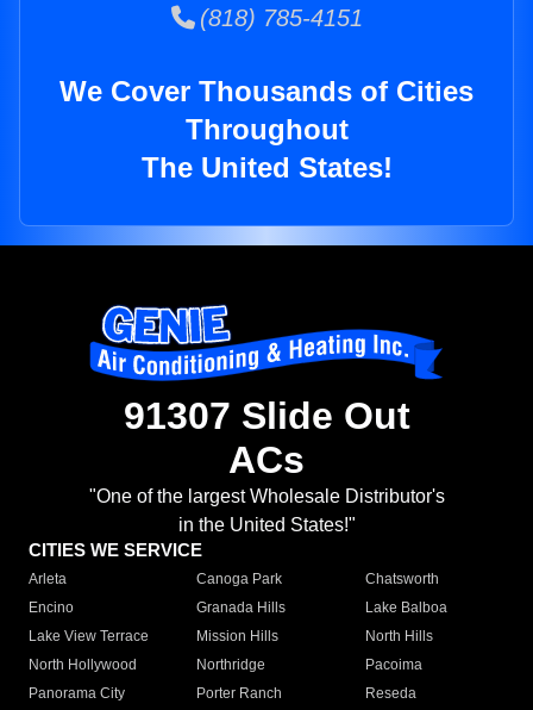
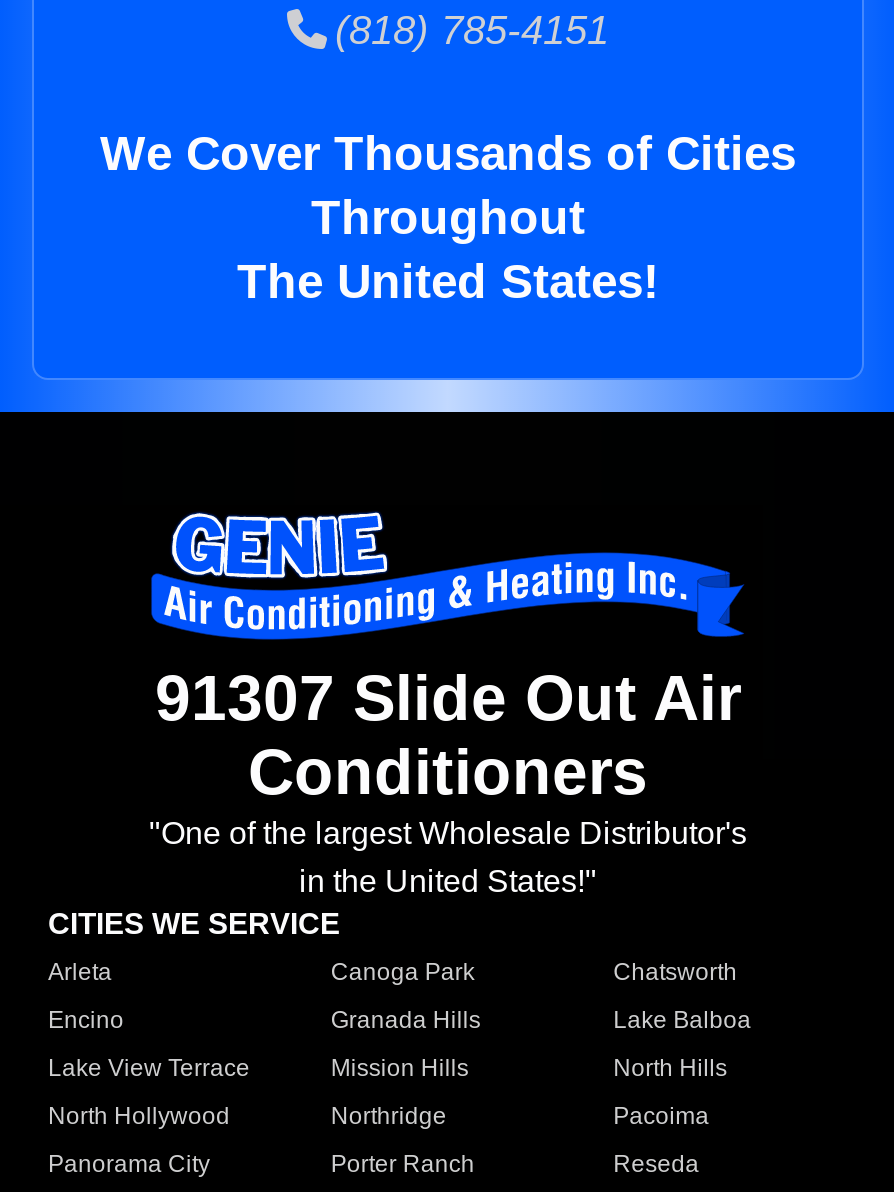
[123,395,410,482] 91307 Slide Out | ACs -> [155,663,741,809] 91307 Slide Out Air | Conditioners

